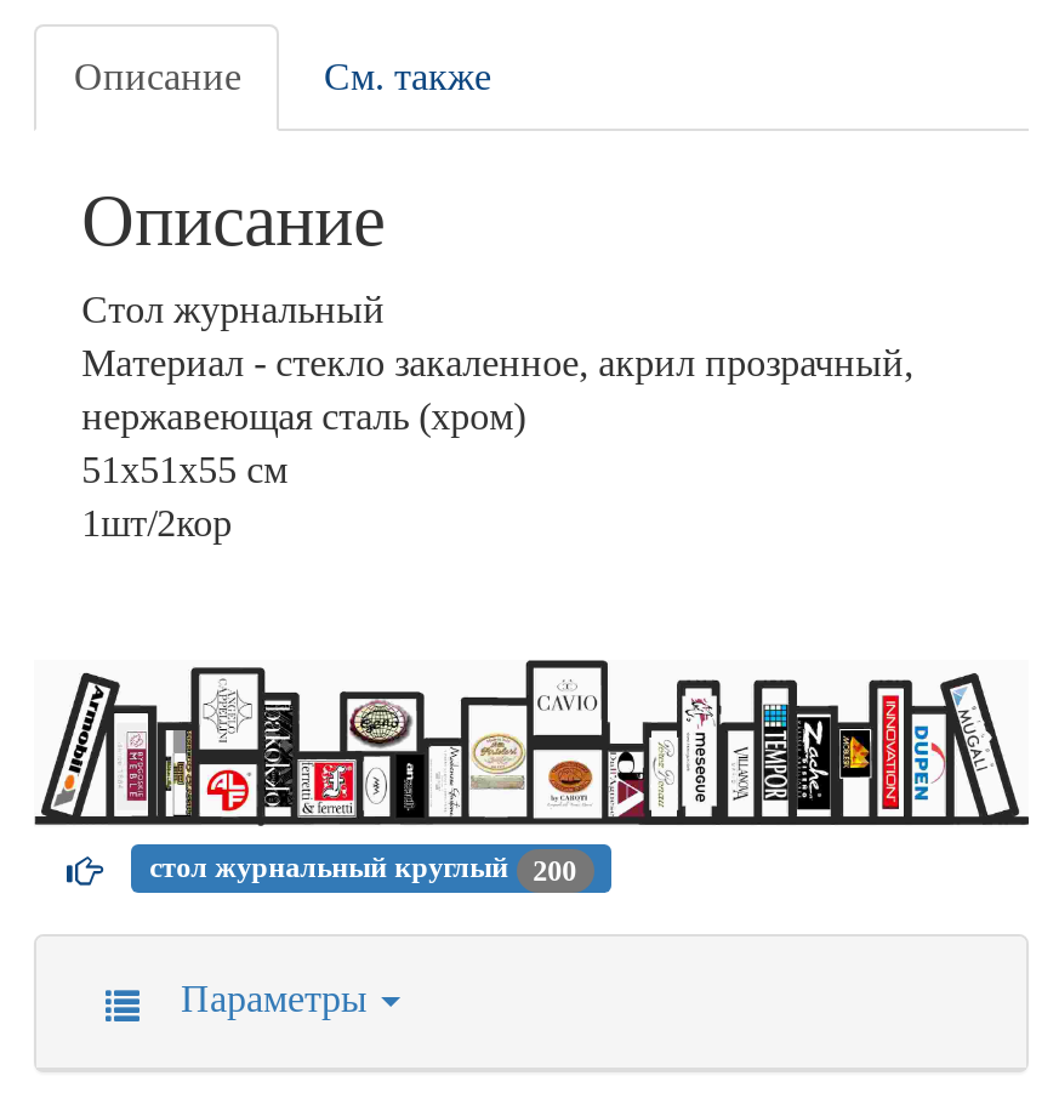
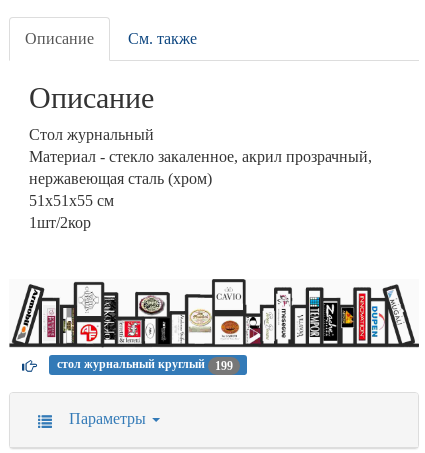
[150,851,577,888] стол журнальный круглый 200 -> [57,358,233,373] стол журнальный круглый 199

